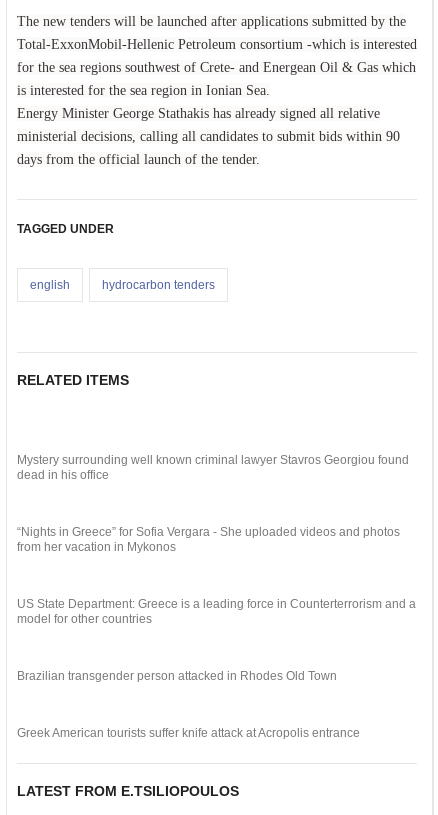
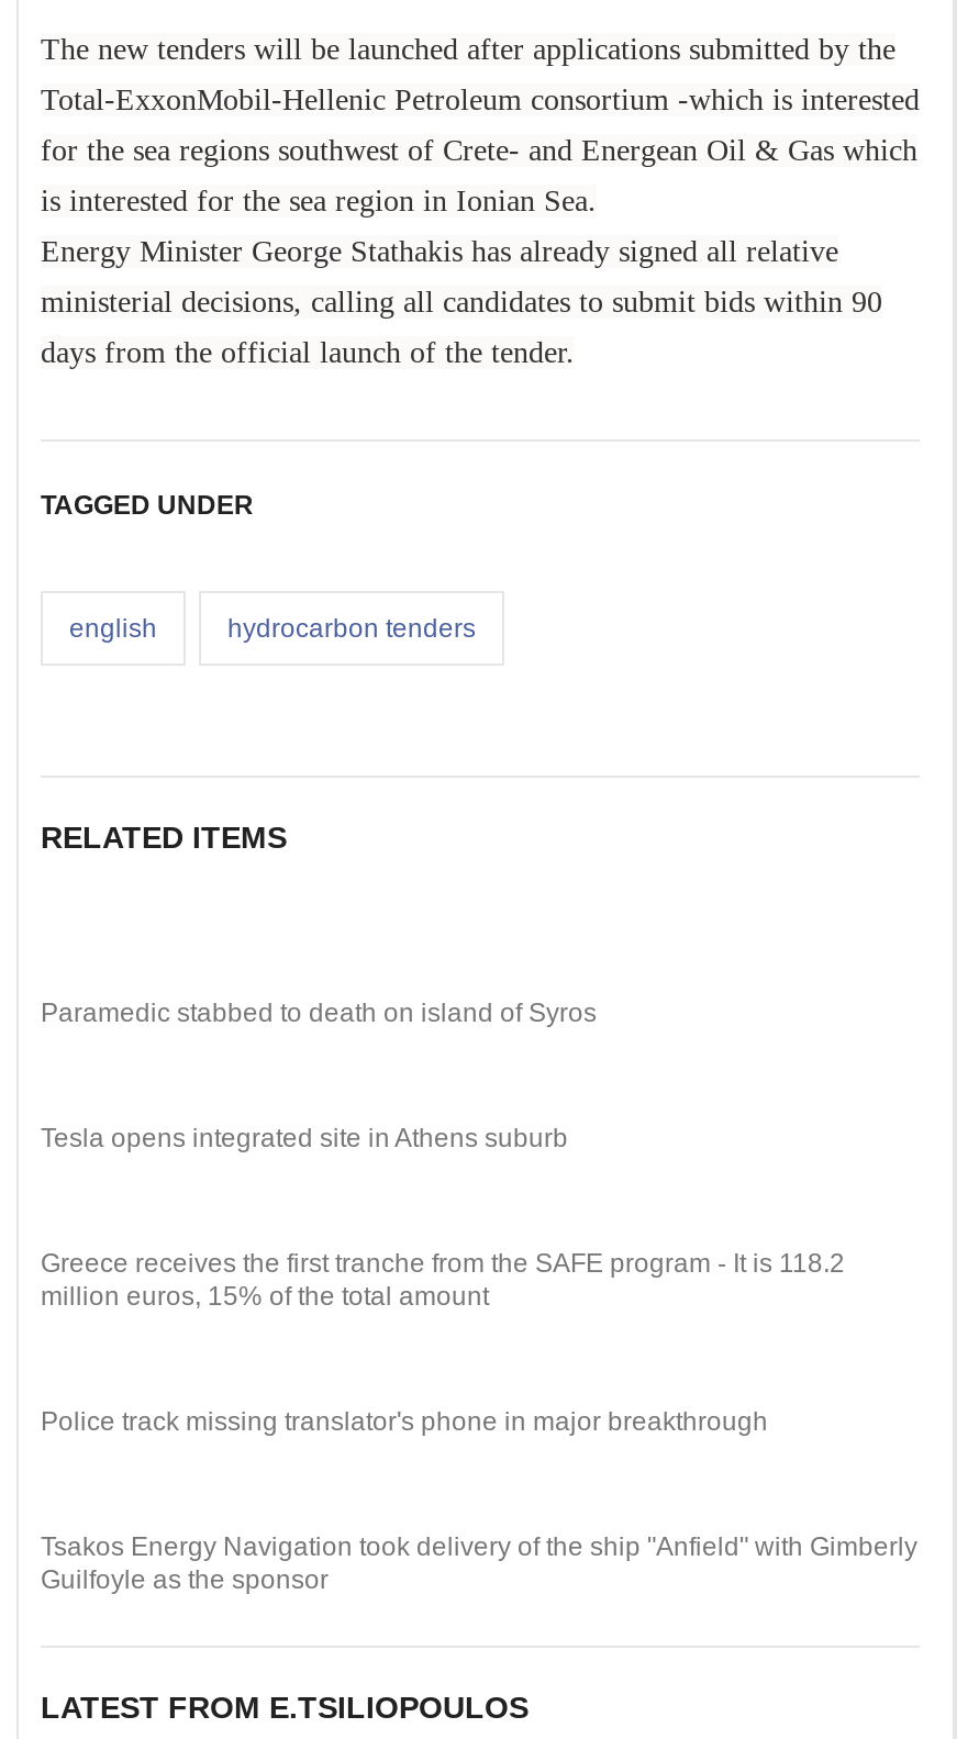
[17,453,409,482] Mystery surrounding well known criminal lawyer Stavros Georgiou found | dead in his office -> [41,997,597,1028] Paramedic stabbed to death on island of Syros
[17,525,400,554] “Nights in Greece” for Sofia Vergara - She uploaded videos and photos | from her vacation in Mykonos -> [41,1123,568,1153] Tesla opens integrated site in Athens suburb
[17,597,416,626] US State Department: Greece is a leading force in Counterterrorism and a | model for other countries -> [41,1248,845,1312] Greece receives the first tranche from the SAFE program - It is 118.2 | million euros, 15% of the total amount
[17,669,337,683] Brazilian transgender person attacked in Rhodes Old Town -> [41,1406,768,1437] Police track missing translator's phone in major breakthrough
[17,726,360,740] Greek American tourists suffer knife attack at Acropolis entrance -> [41,1531,917,1595] Tsakos Energy Navigation took delivery of the ship "Anfield" with Gimberly | Guilfoyle as the sponsor

